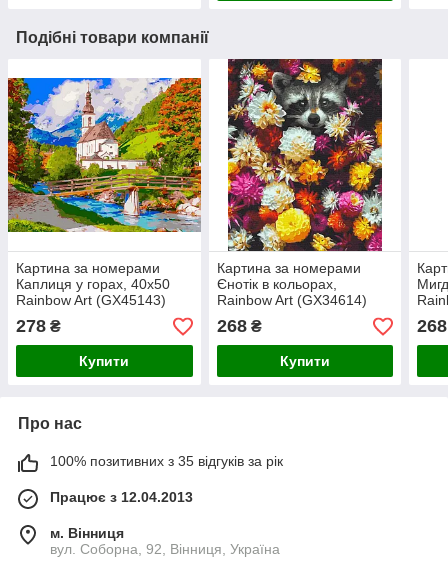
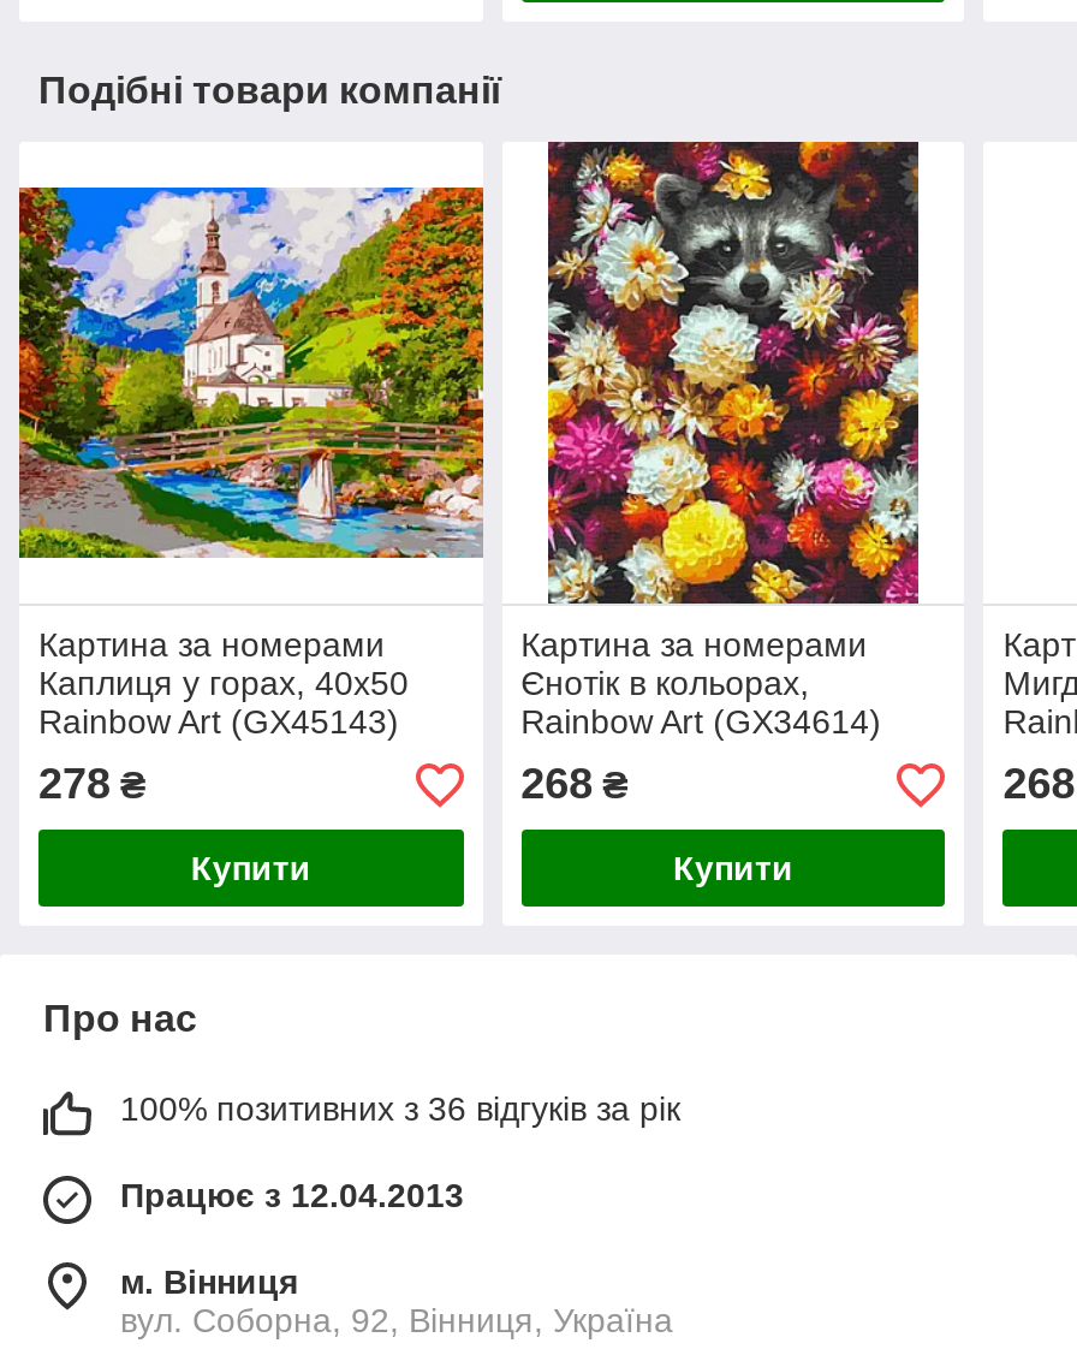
[50,453,283,469] 100% позитивних з 35 відгуків за рік -> [120,1090,680,1128] 100% позитивних з 36 відгуків за рік

